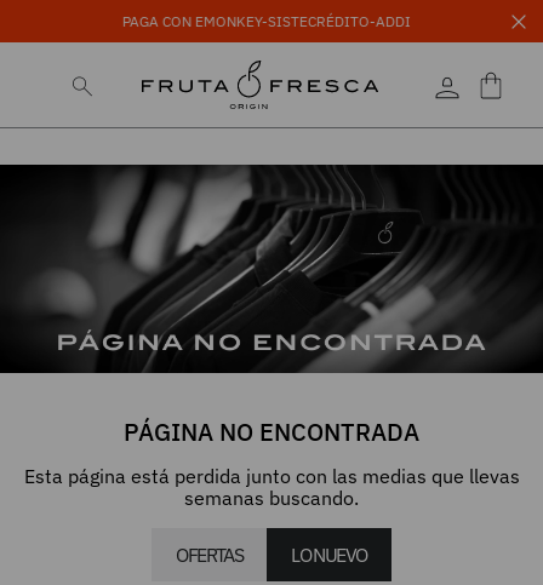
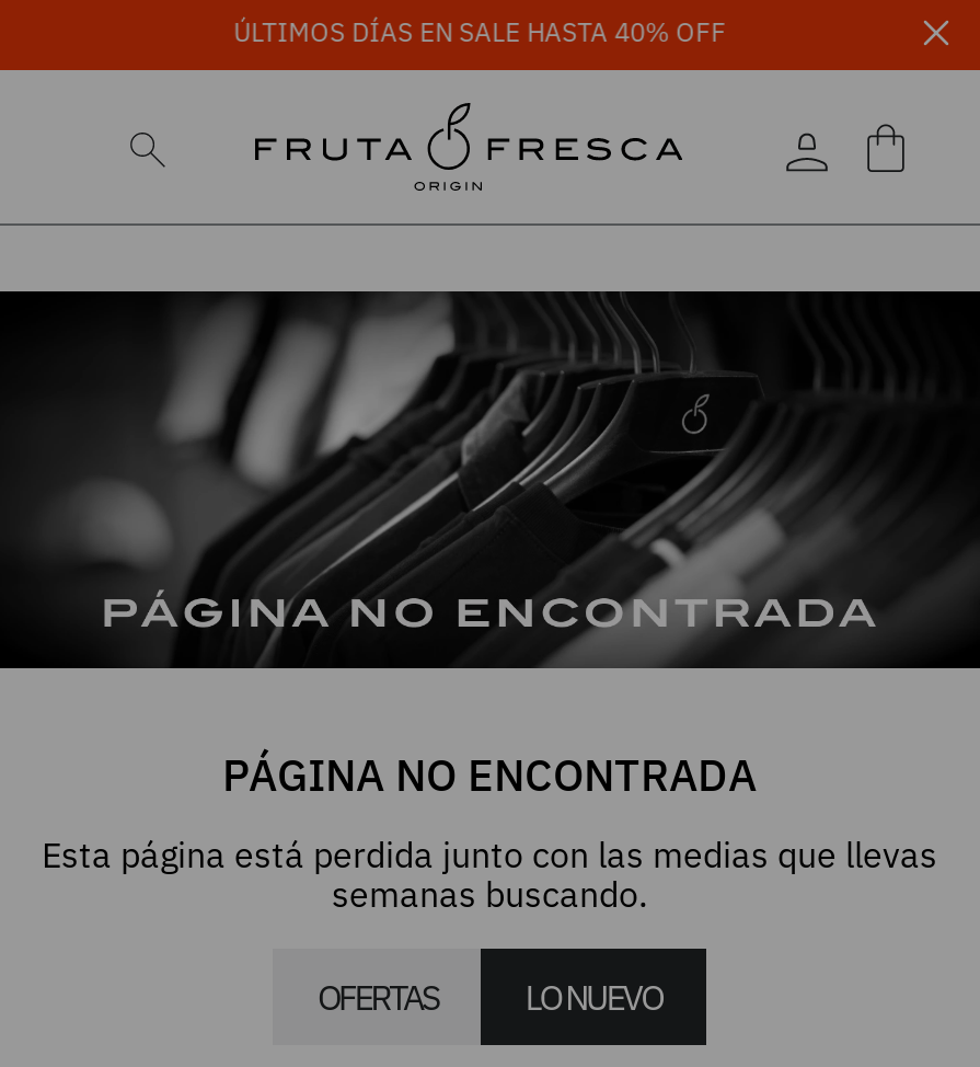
[122,12,410,30] PAGA CON EMONKEY-SISTECRÉDITO-ADDI -> [233,15,726,48] ÚLTIMOS DÍAS EN SALE HASTA 40% OFF

